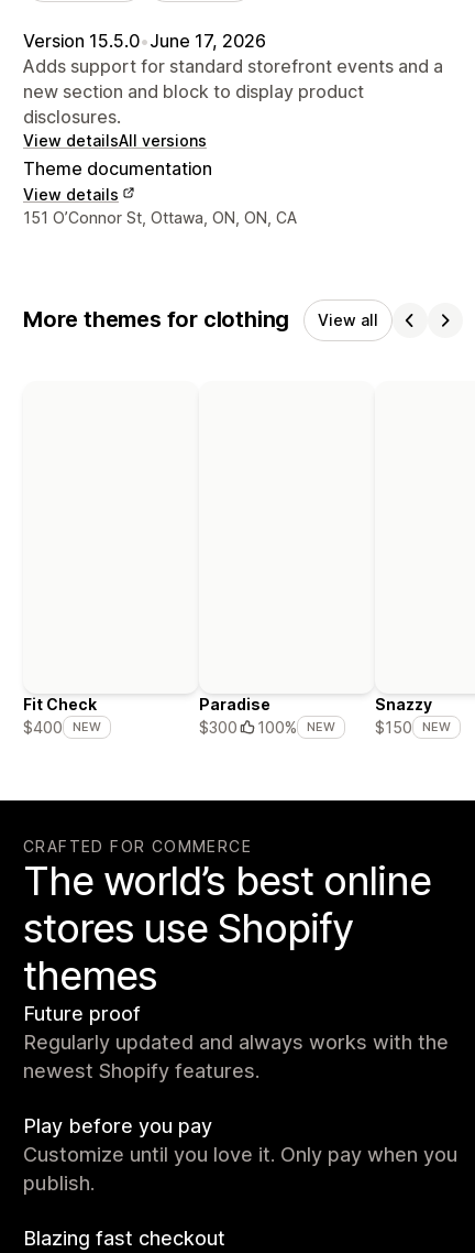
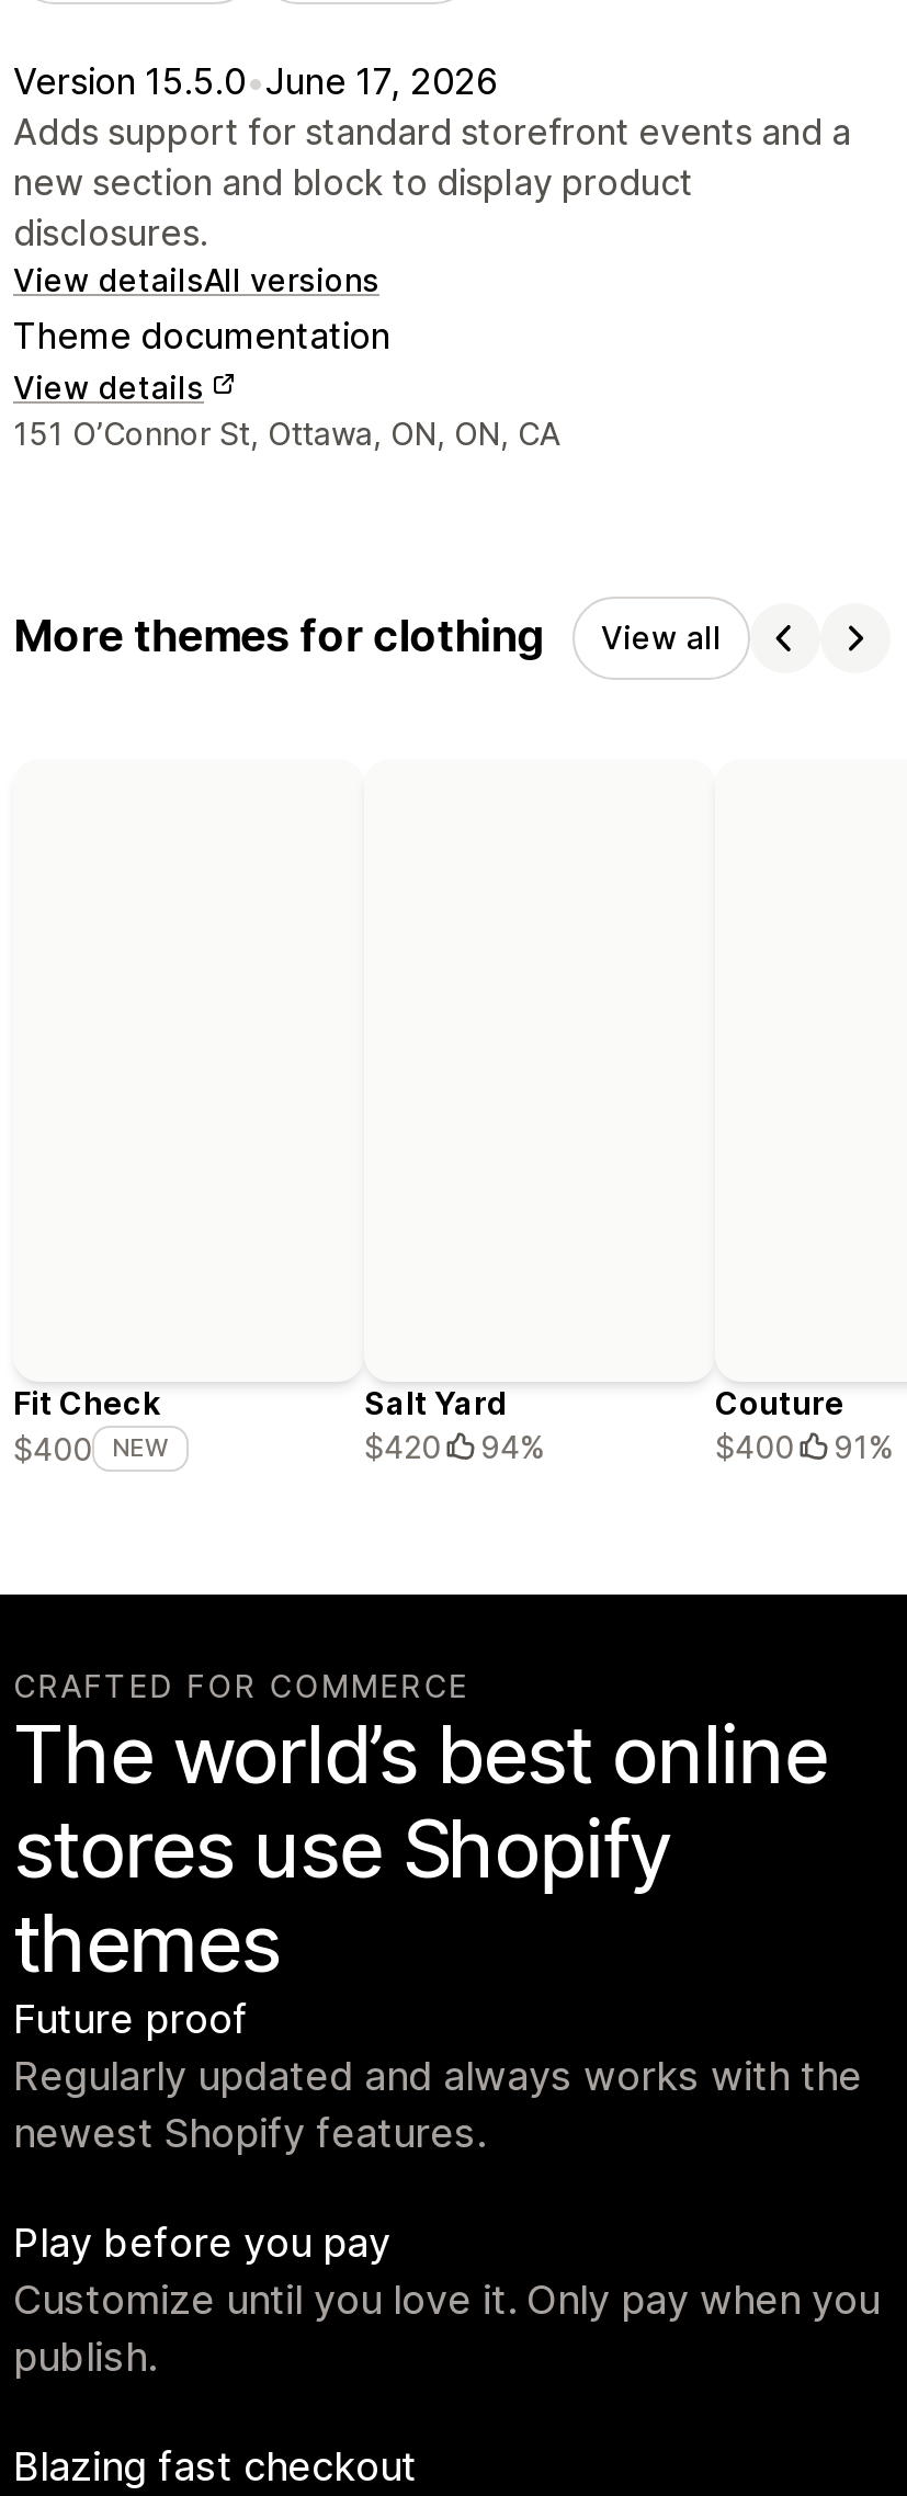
[199,695,335,736] Paradise | $300 | 100% | NEW -> [364,1385,544,1466] Salt Yard | $420 | 94%
[375,695,451,736] Snazzy | $150 | NEW -> [715,1385,893,1466] Couture | $400 | 91%

